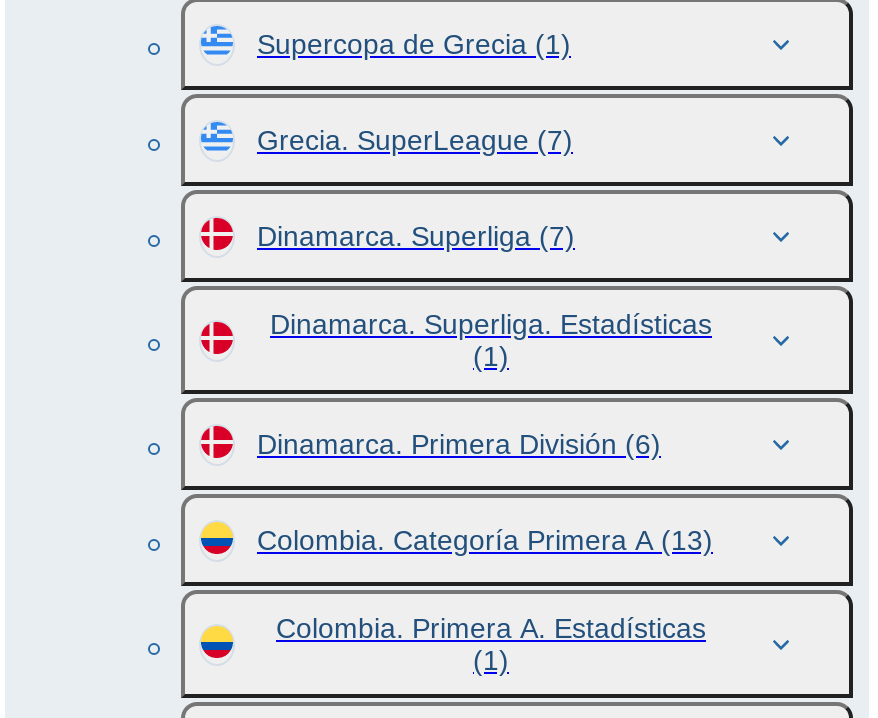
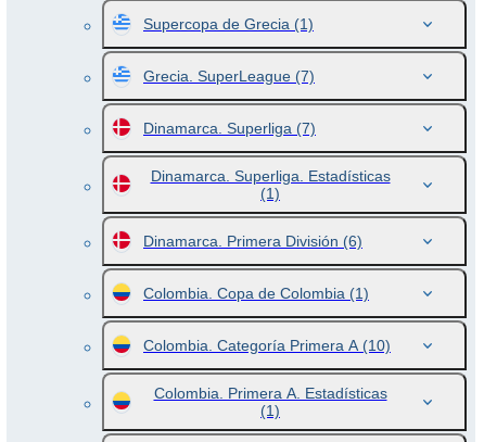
[257,524,713,556] Colombia. Categoría Primera A (13) -> [143,285,391,354] Colombia. Copa de Colombia (1) | Colombia. Categoría Primera A (10)

